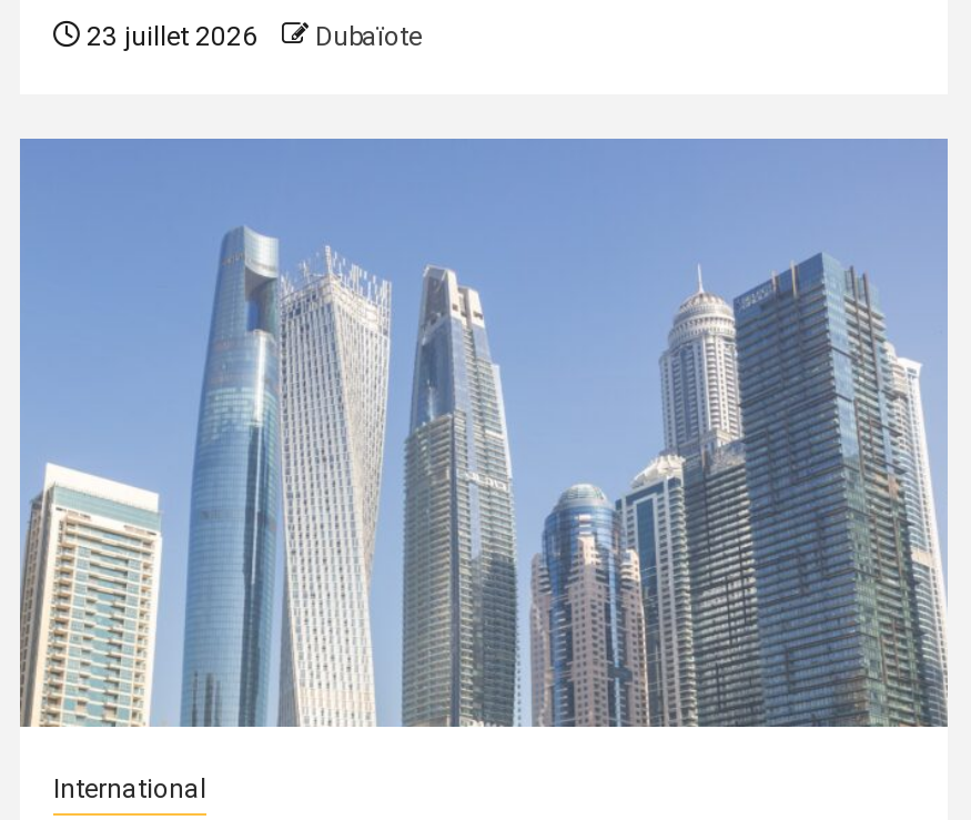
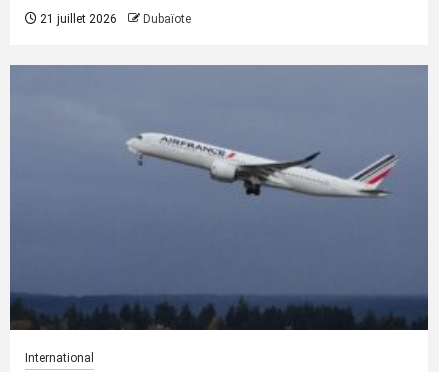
[80,20,422,51] 23 juillet 2026 Dubaïote -> [37,11,191,25] 21 juillet 2026 Dubaïote
[18,139,948,729] [image] -> [9,65,429,331] [image]

